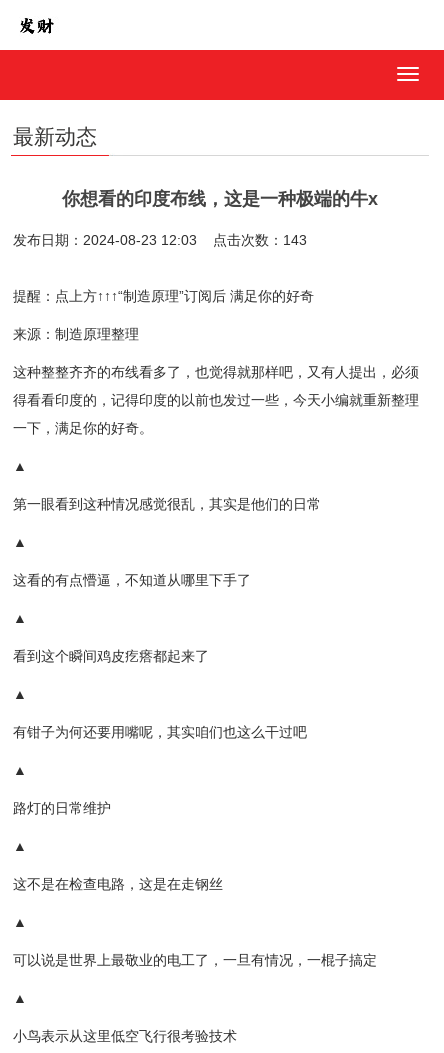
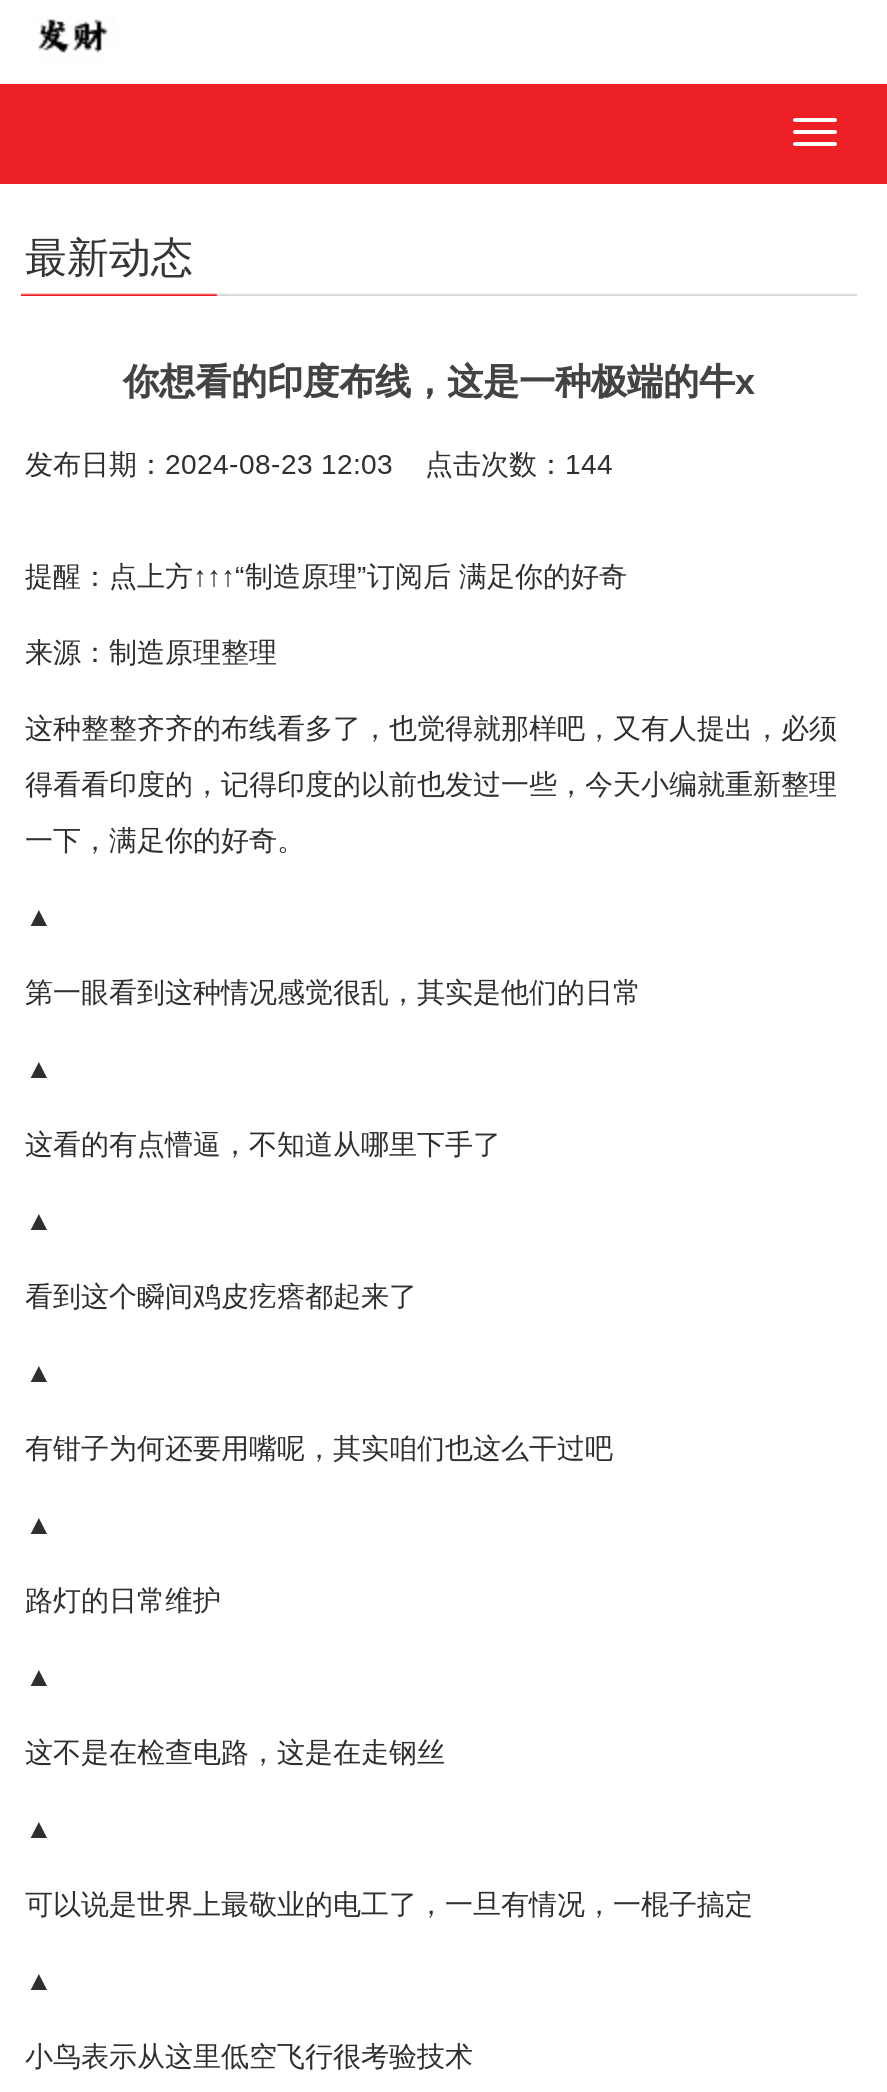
[13,232,307,248] 发布日期：2024-08-23 12:03 点击次数：143 -> [25,448,613,480] 发布日期：2024-08-23 12:03 点击次数：144

